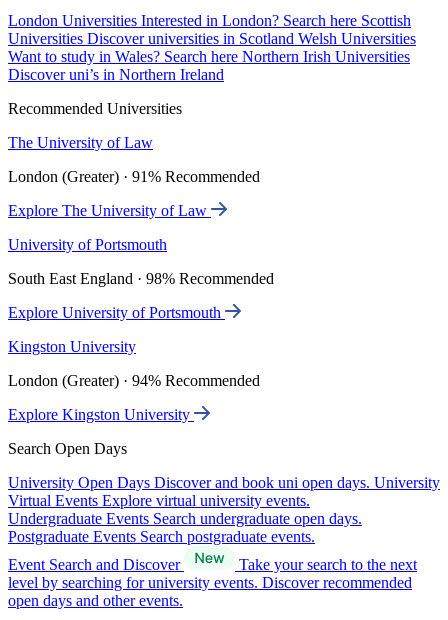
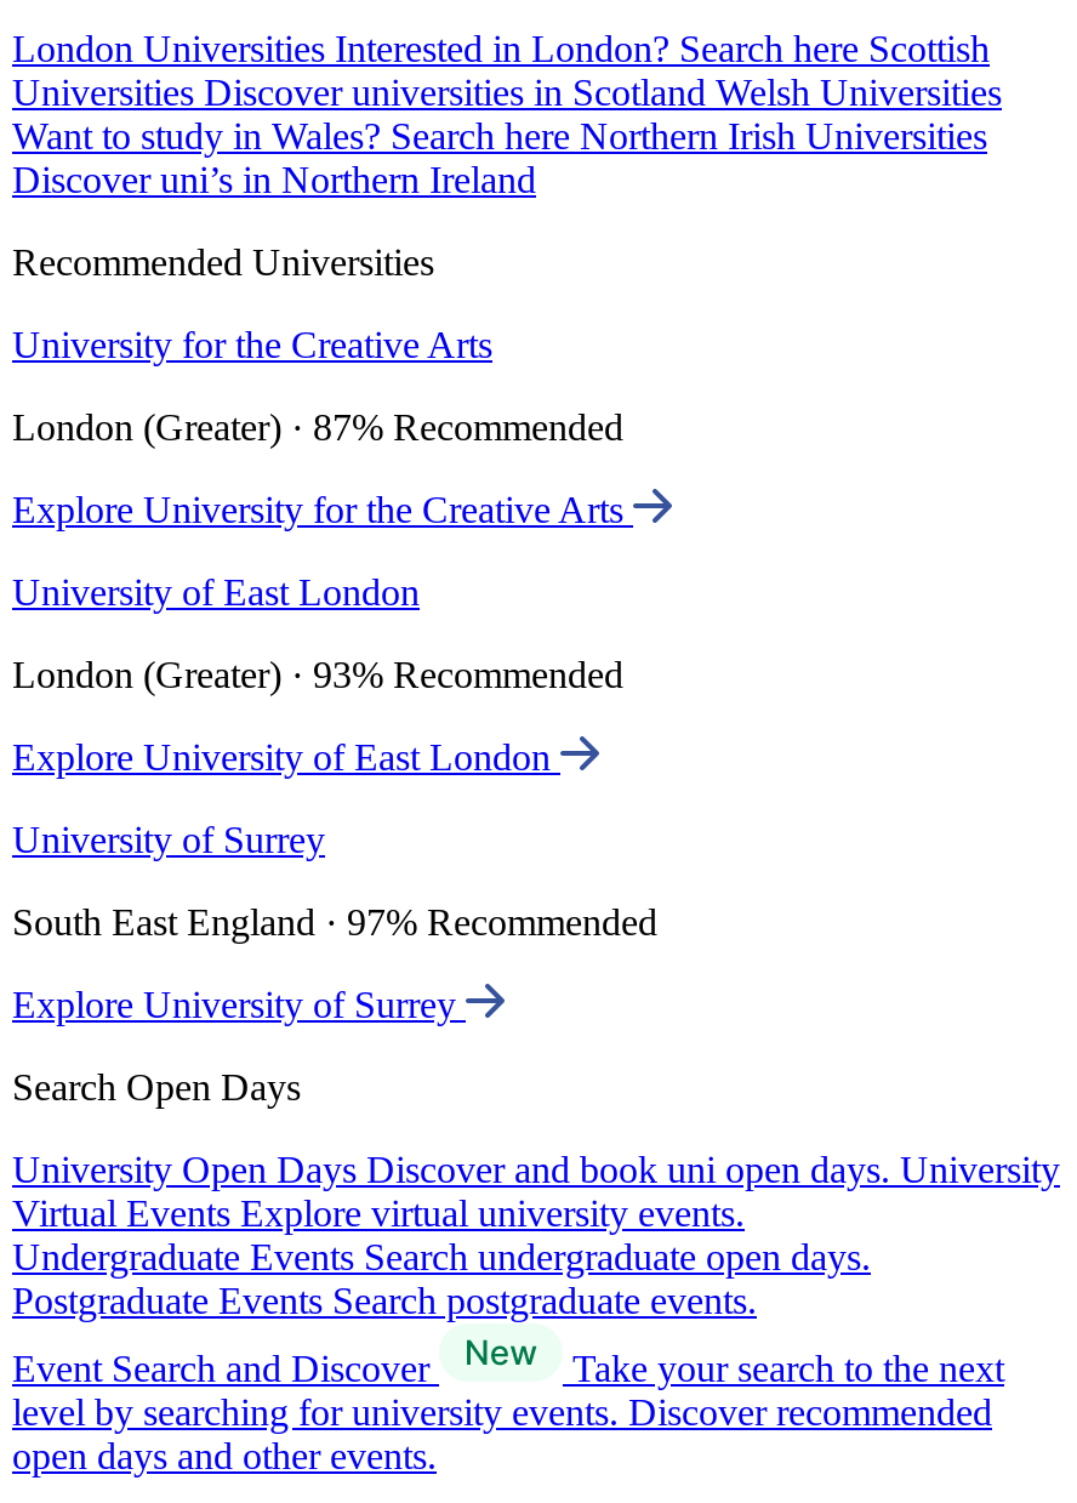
[8,134,153,151] The University of Law -> [12,324,492,365] University for the Creative Arts
[8,168,260,185] London (Greater) · 91% Recommended -> [12,407,623,448] London (Greater) · 87% Recommended
[8,202,211,219] Explore The University of Law -> [12,489,633,530] Explore University for the Creative Arts
[8,236,167,253] University of Portsmouth -> [12,572,420,613] University of East London
[8,270,274,287] South East England · 98% Recommended -> [12,654,623,695] London (Greater) · 93% Recommended
[8,304,225,321] Explore University of Portsmouth -> [12,737,560,778] Explore University of East London
[8,338,136,355] Kingston University -> [12,819,325,860] University of Surrey
[8,372,260,389] London (Greater) · 94% Recommended -> [12,902,657,943] South East England · 97% Recommended
[8,406,194,423] Explore Kingston University -> [12,984,466,1025] Explore University of Surrey

